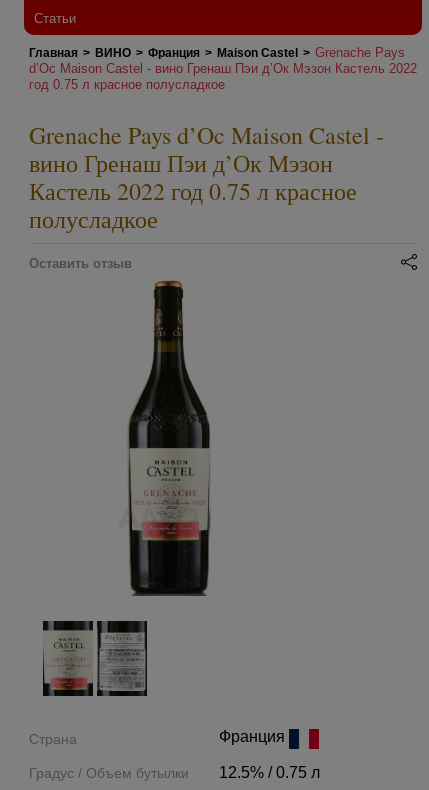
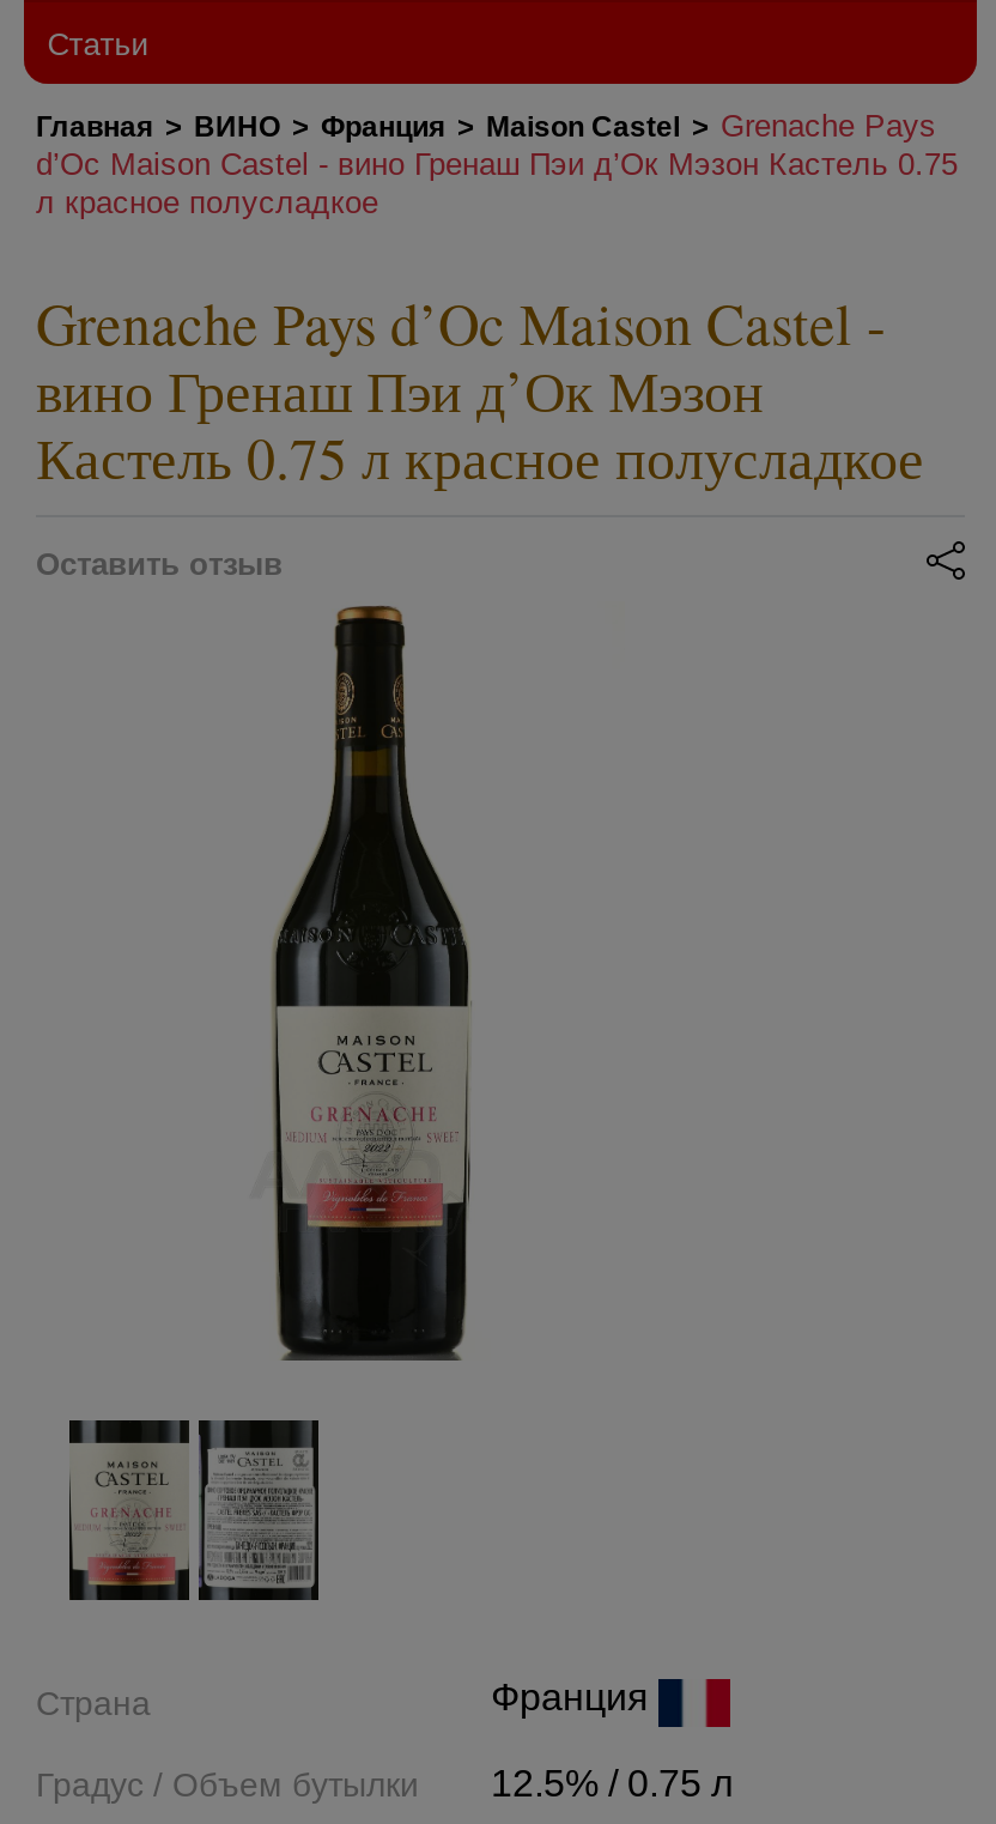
[29,61,417,92] d’Oc Maison Castel - вино Гренаш Пэи д’Ок Мэзон Кастель 2022 | год 0.75 л красное полусладкое -> [36,147,958,221] d’Oc Maison Castel - вино Гренаш Пэи д’Ок Мэзон Кастель 0.75 | л красное полусладкое
[29,175,357,235] Кастель 2022 год 0.75 л красное | полусладкое -> [36,420,924,496] Кастель 0.75 л красное полусладкое

